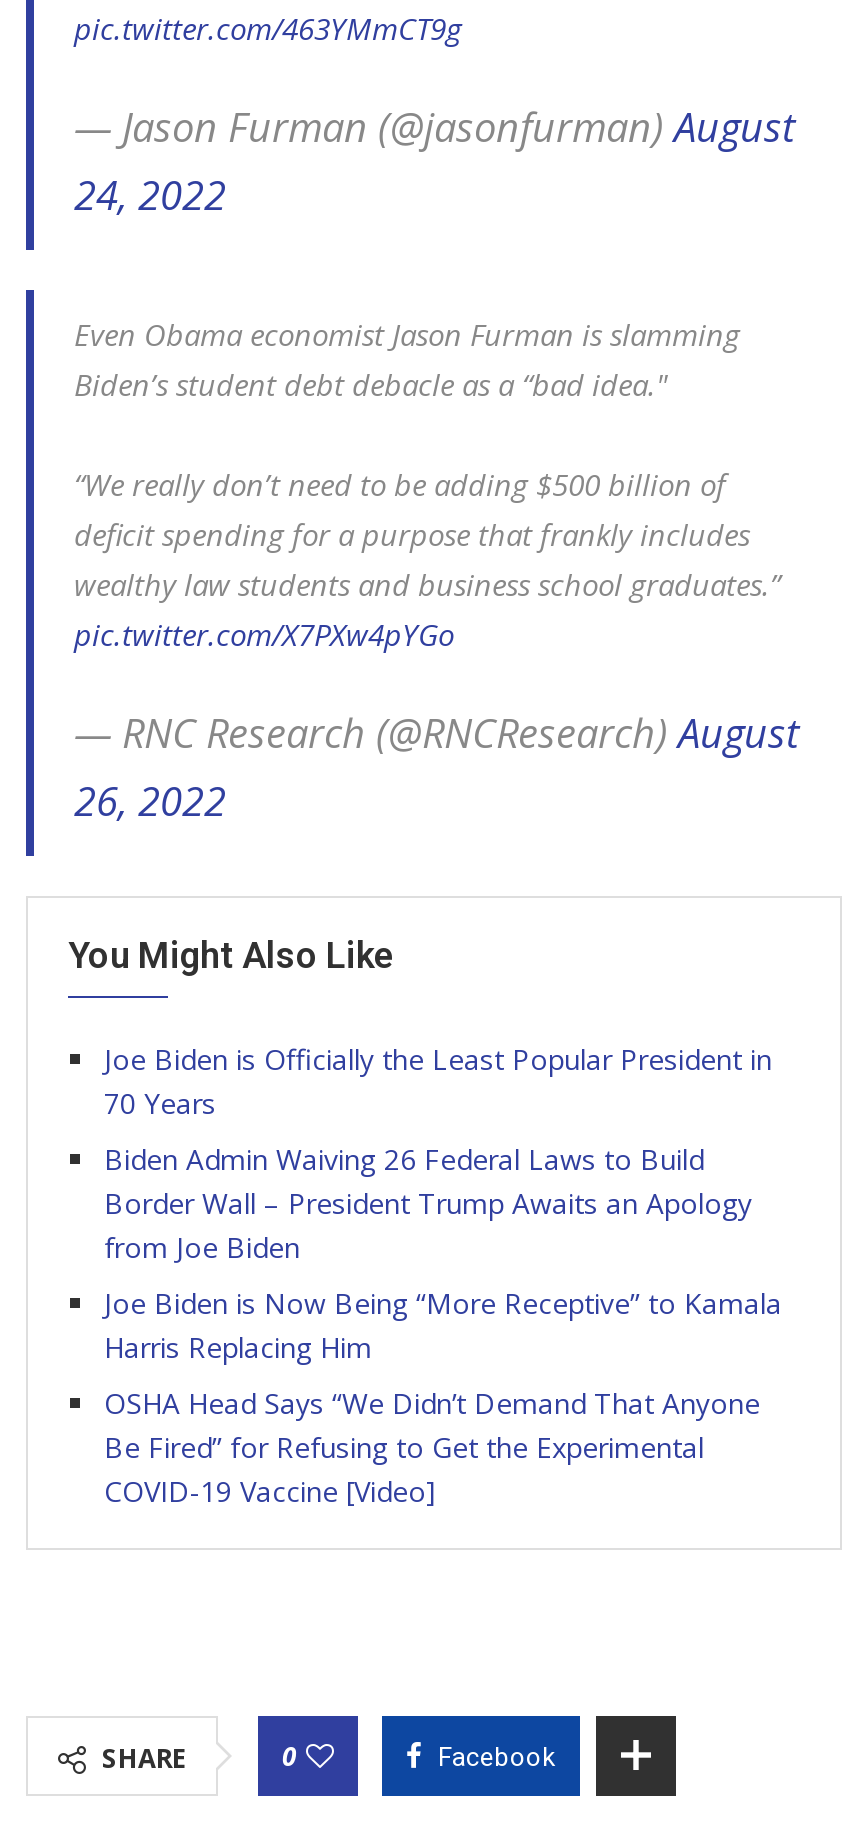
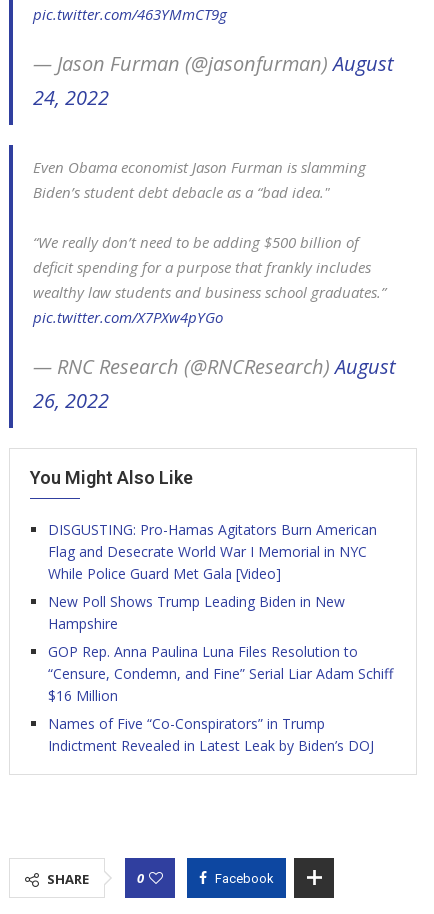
[104,1040,772,1122] Joe Biden is Officially the Least Popular President in | 70 Years -> [48,520,377,583] DISGUSTING: Pro-Hamas Agitators Burn American | Flag and Desecrate World War I Memorial in NYC | While Police Guard Met Gala [Video]
[104,1140,752,1266] Biden Admin Waiving 26 Federal Laws to Build | Border Wall – President Trump Awaits an Apology | from Joe Biden -> [48,592,345,633] New Poll Shows Trump Leading Biden in New | Hampshire
[104,1284,782,1366] Joe Biden is Now Being “More Receptive” to Kamala | Harris Replacing Him -> [48,642,393,705] GOP Rep. Anna Paulina Luna Files Resolution to | “Censure, Condemn, and Fine” Serial Liar Adam Schiff | $16 Million
[104,1384,760,1510] OSHA Head Says “We Didn’t Demand That Anyone | Be Fired” for Refusing to Get the Experimental | COVID-19 Vaccine [Video] -> [48,714,374,755] Names of Five “Co-Conspirators” in Trump | Indictment Revealed in Latest Leak by Biden’s DOJ

